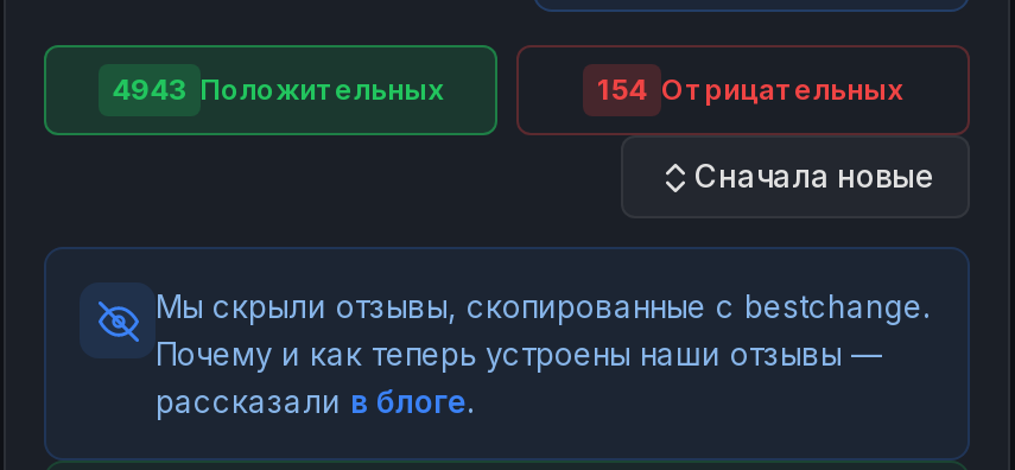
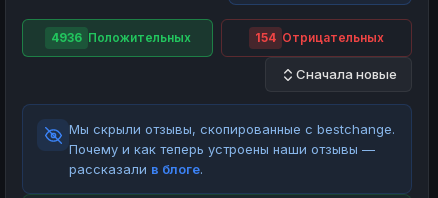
[112,71,444,107] 4943 Положительных -> [50,30,190,45] 4936 Положительных

